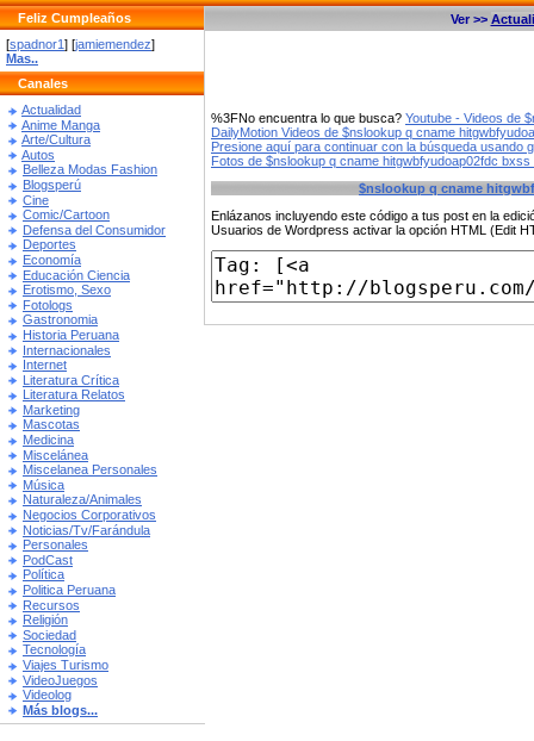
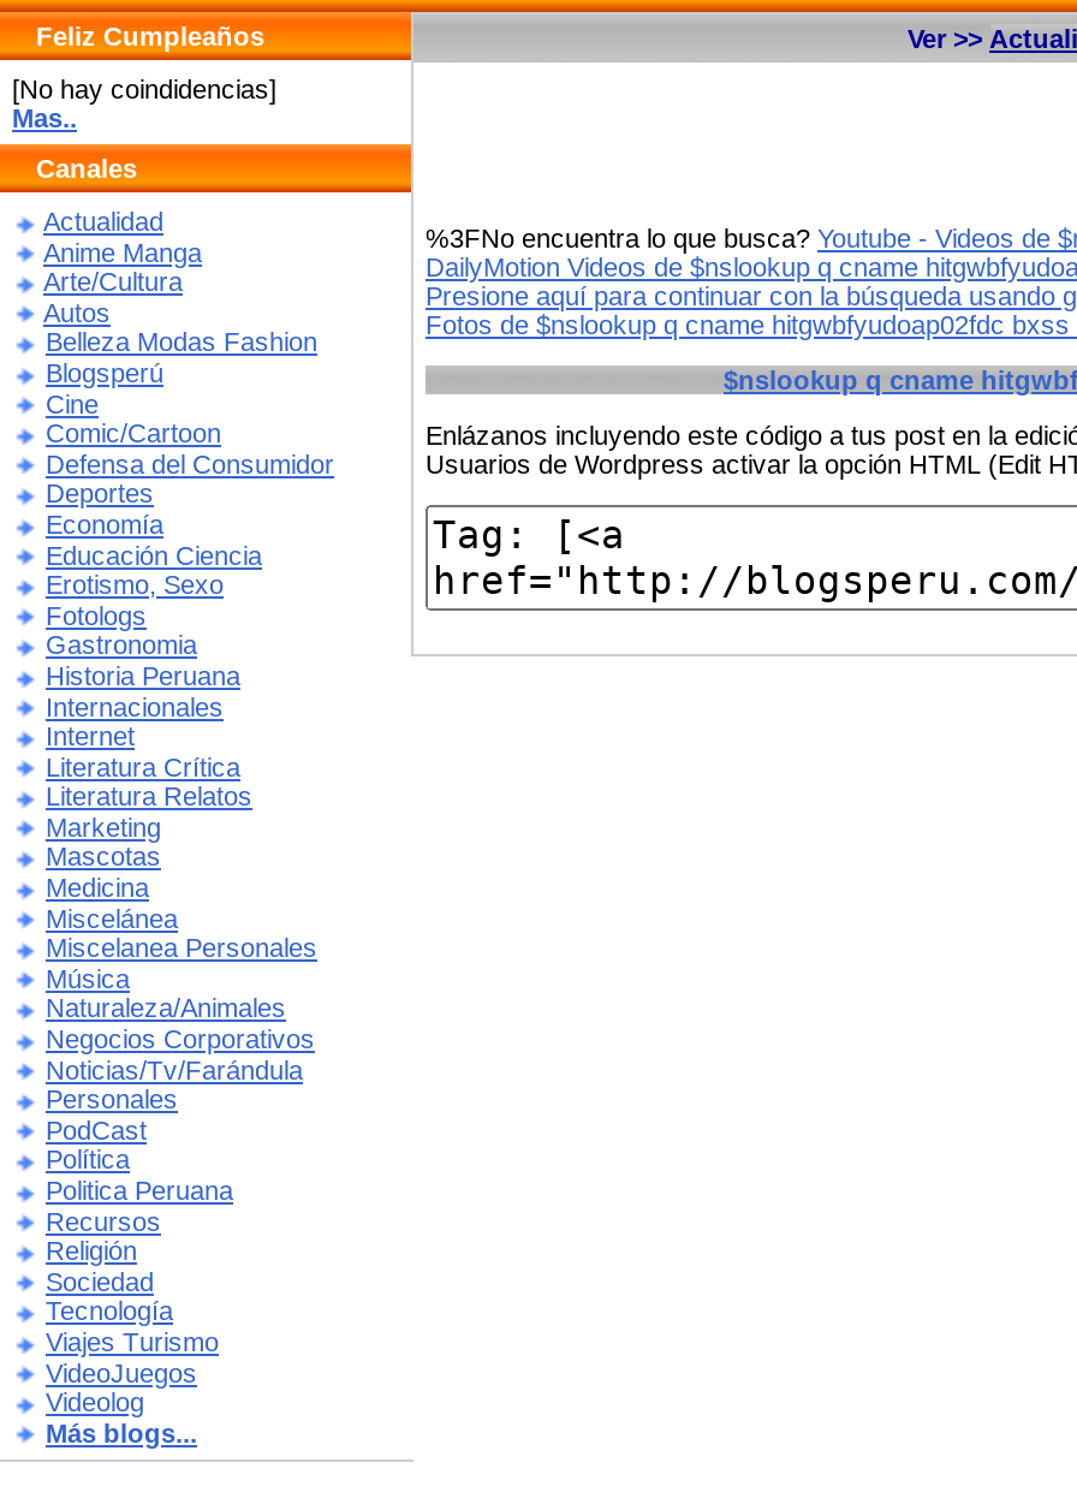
[6,37,155,51] [spadnor1] [jamiemendez] -> [12,75,276,103] [No hay coindidencias]

